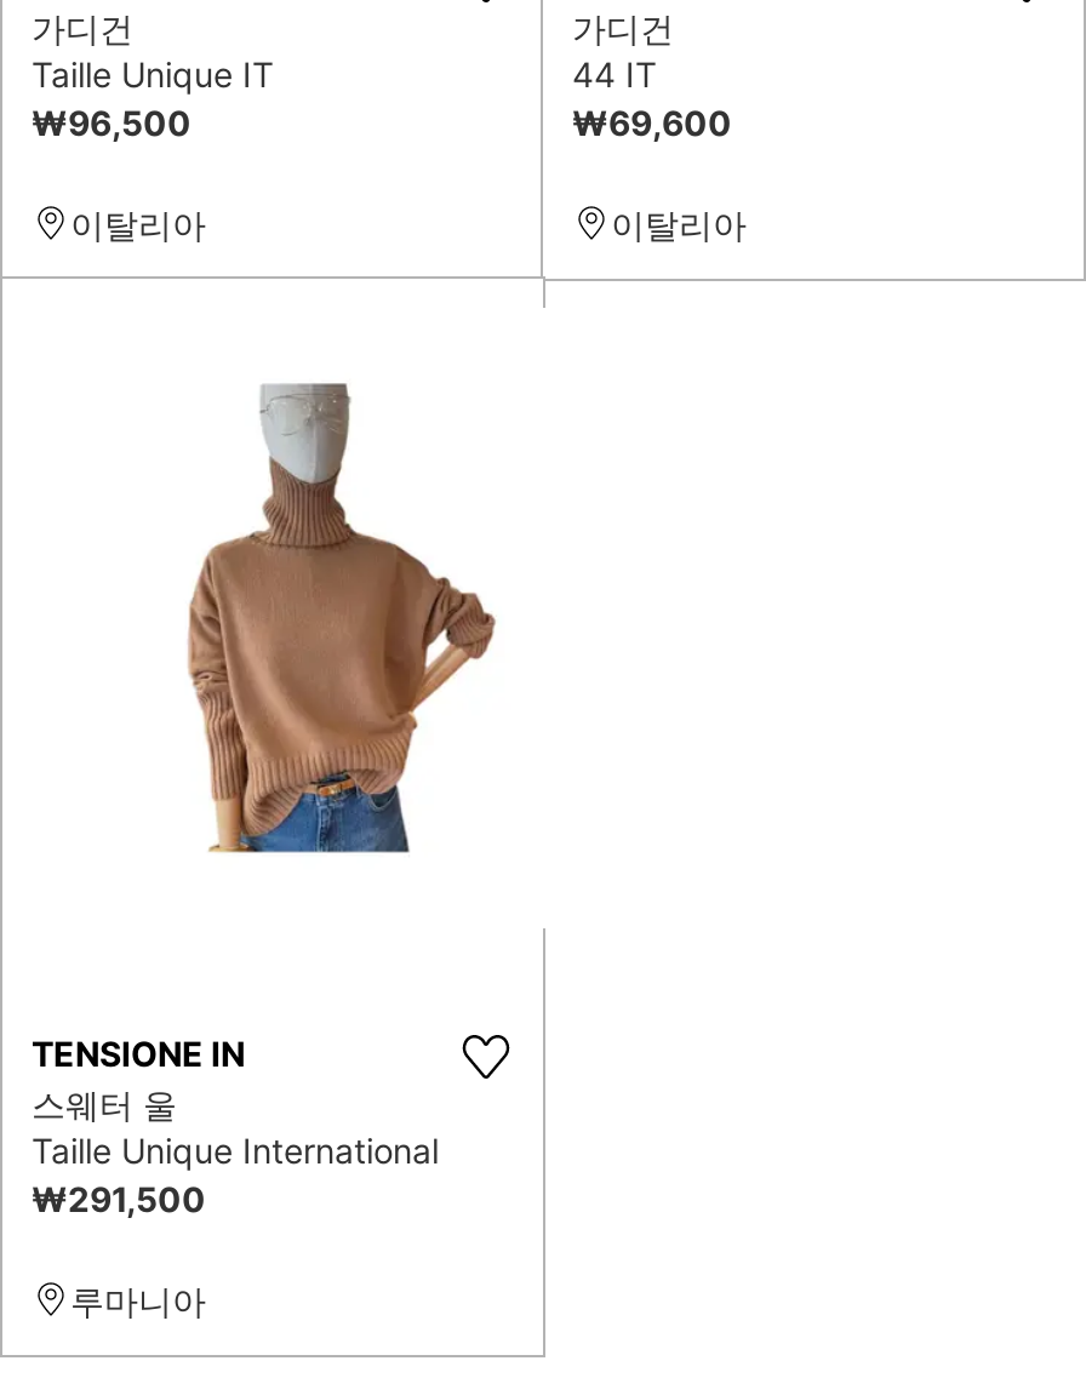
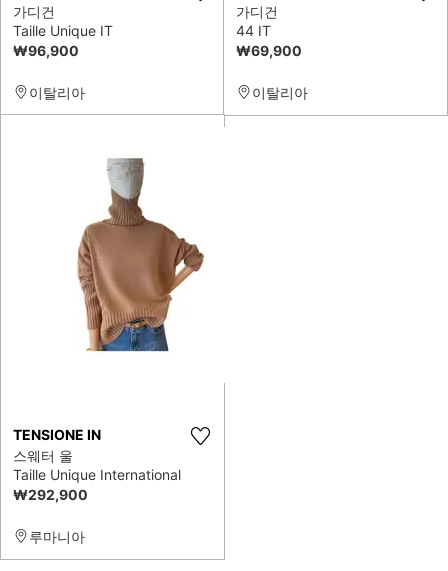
[32,101,192,142] ₩96,500 -> [13,42,79,59] ₩96,900
[572,101,732,142] ₩69,600 -> [236,42,302,59] ₩69,900
[32,1178,206,1219] ₩291,500 -> [13,486,88,503] ₩292,900

